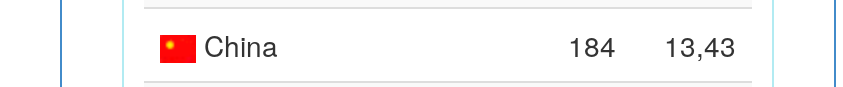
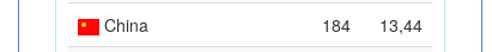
[568,24,736,64] 184 13,43 -> [322,12,423,36] 184 13,44

